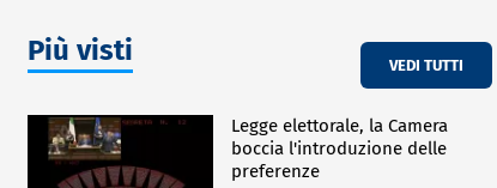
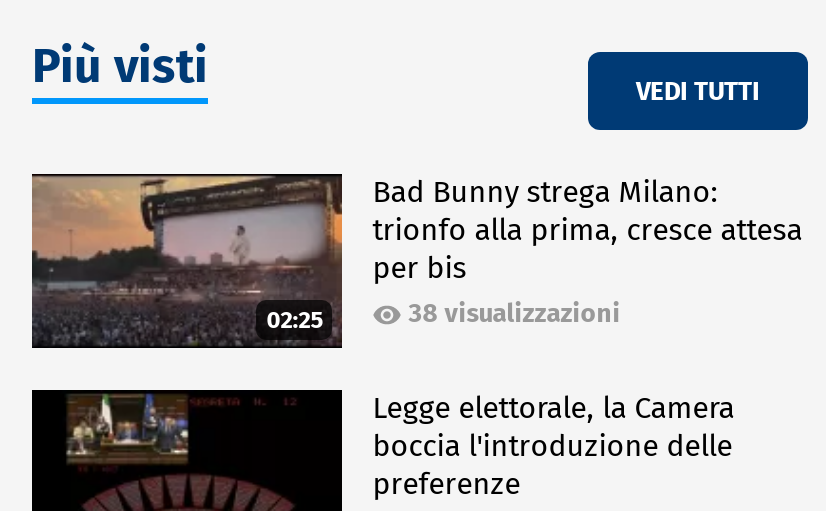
none -> [30,174,344,352] [image] | 02:25
none -> [372,175,802,329] Bad Bunny strega Milano: | trionfo alla prima, cresce attesa | per bis | 38 visualizzazioni

